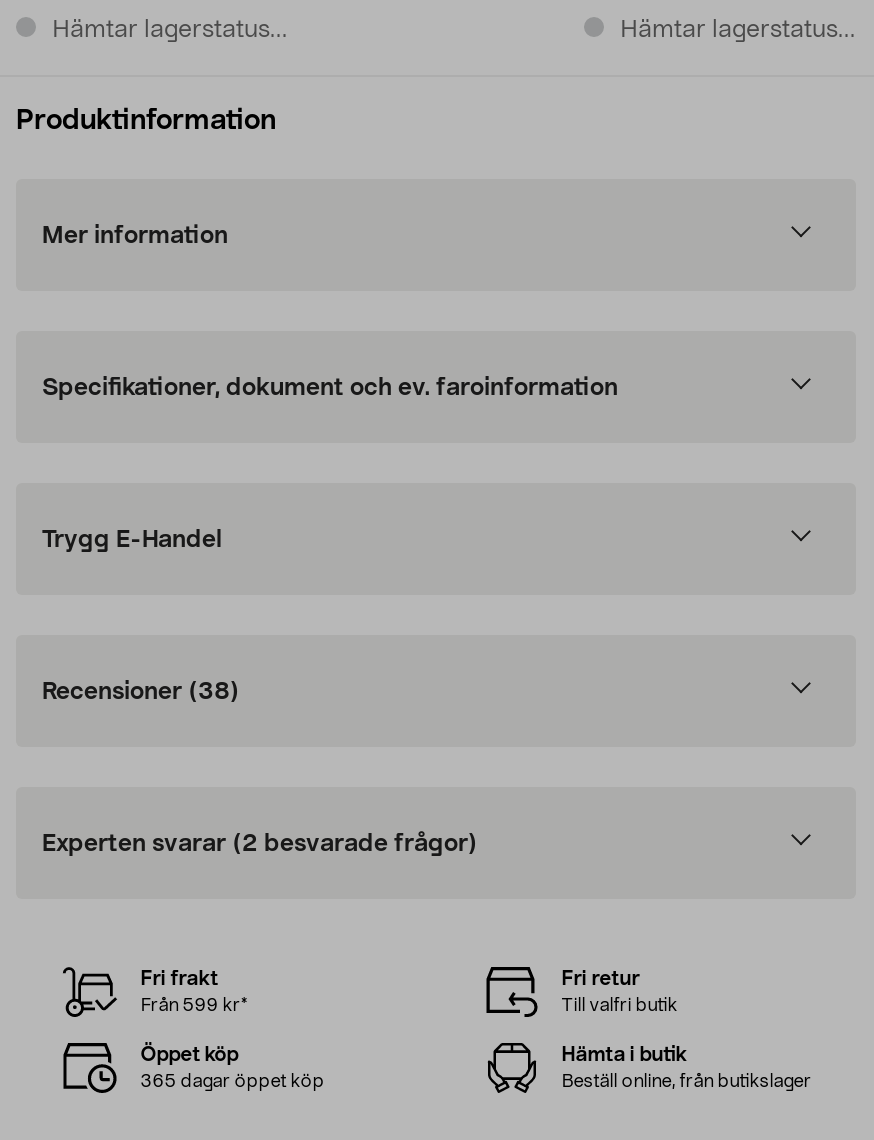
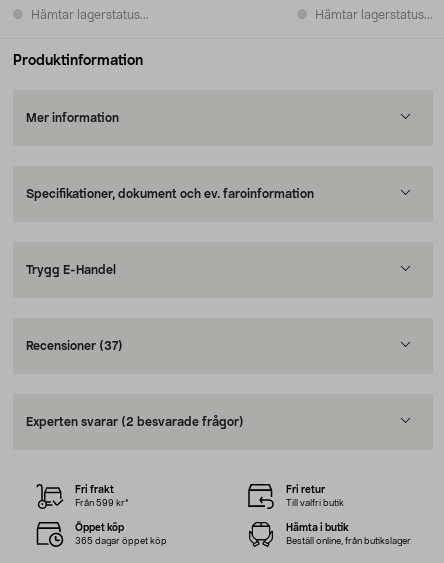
[42,679,240,703] Recensioner (38) -> [26,340,123,352] Recensioner (37)

